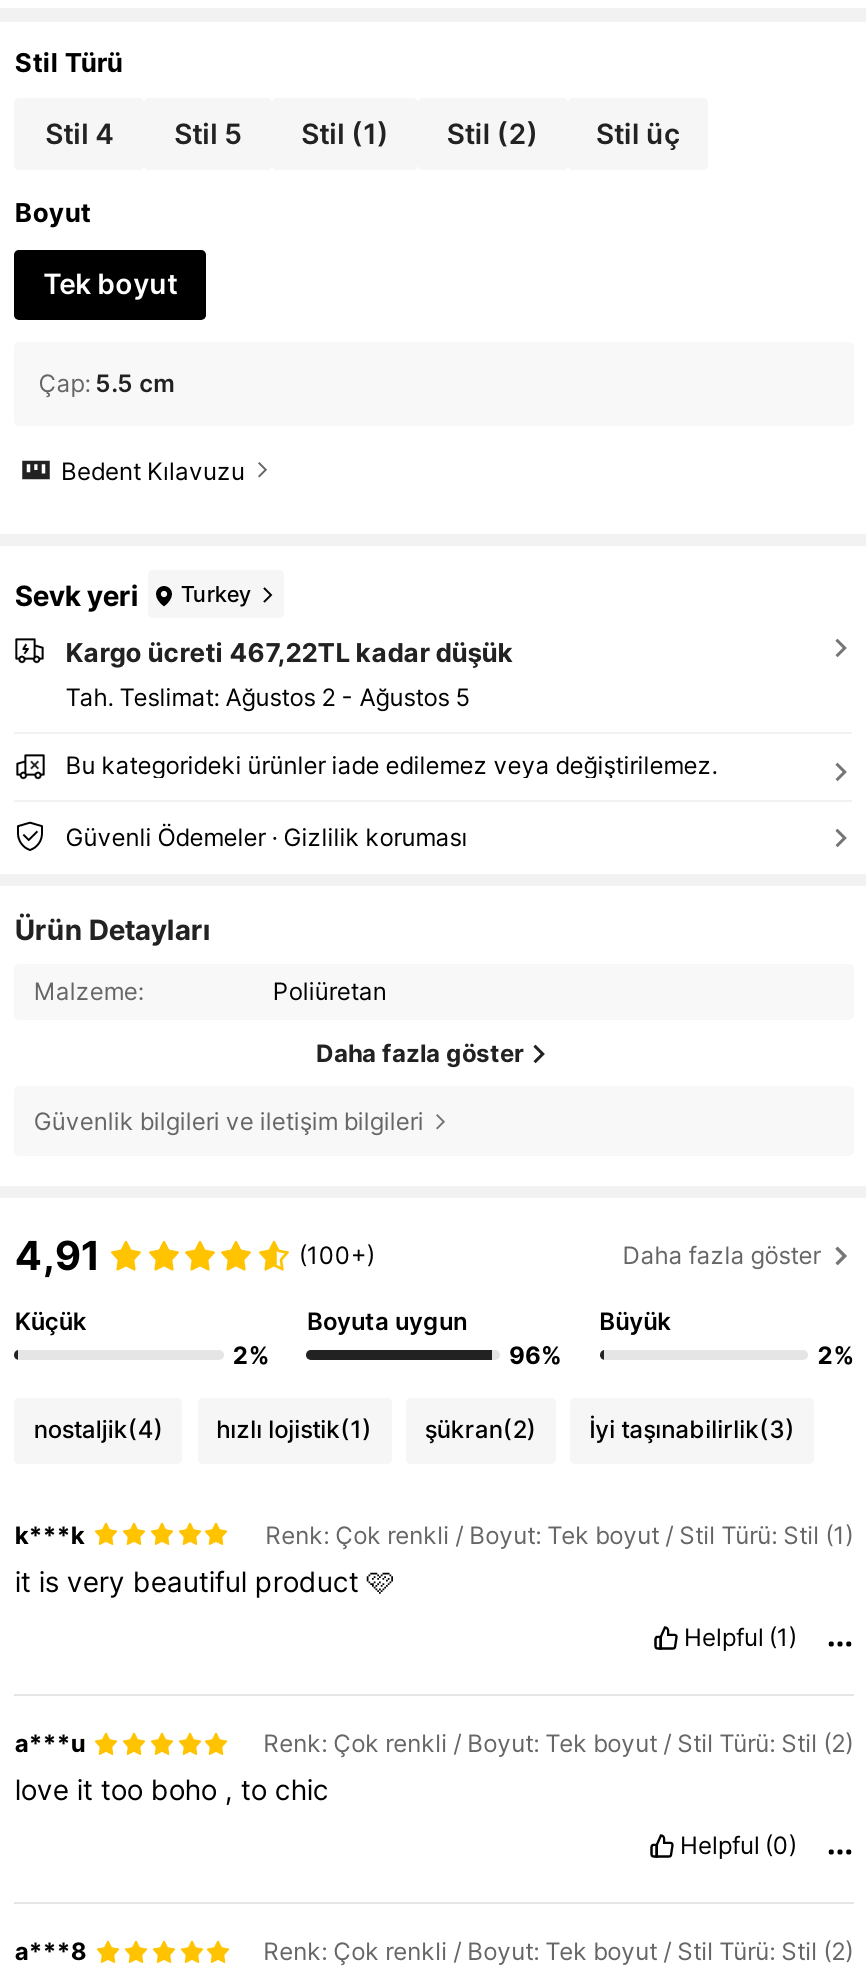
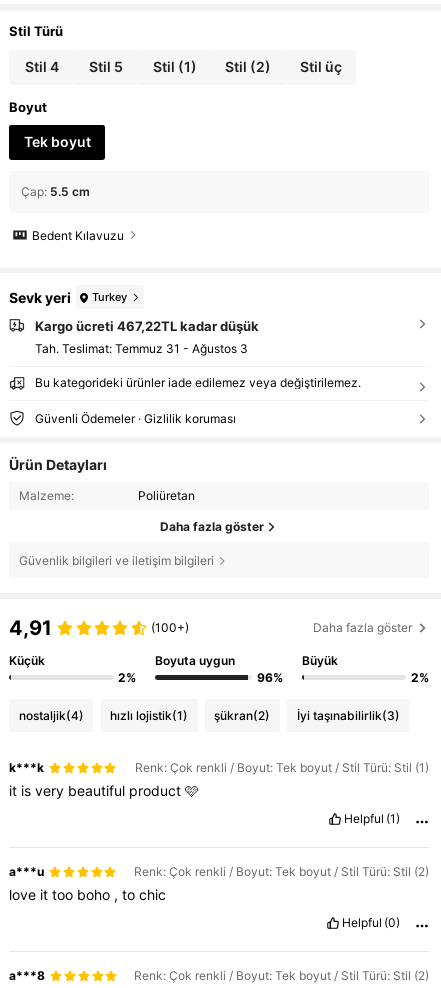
[65,682,469,712] Tah. Teslimat: Ağustos 2 - Ağustos 5 -> [35,341,248,356] Tah. Teslimat: Temmuz 31 - Ağustos 3

